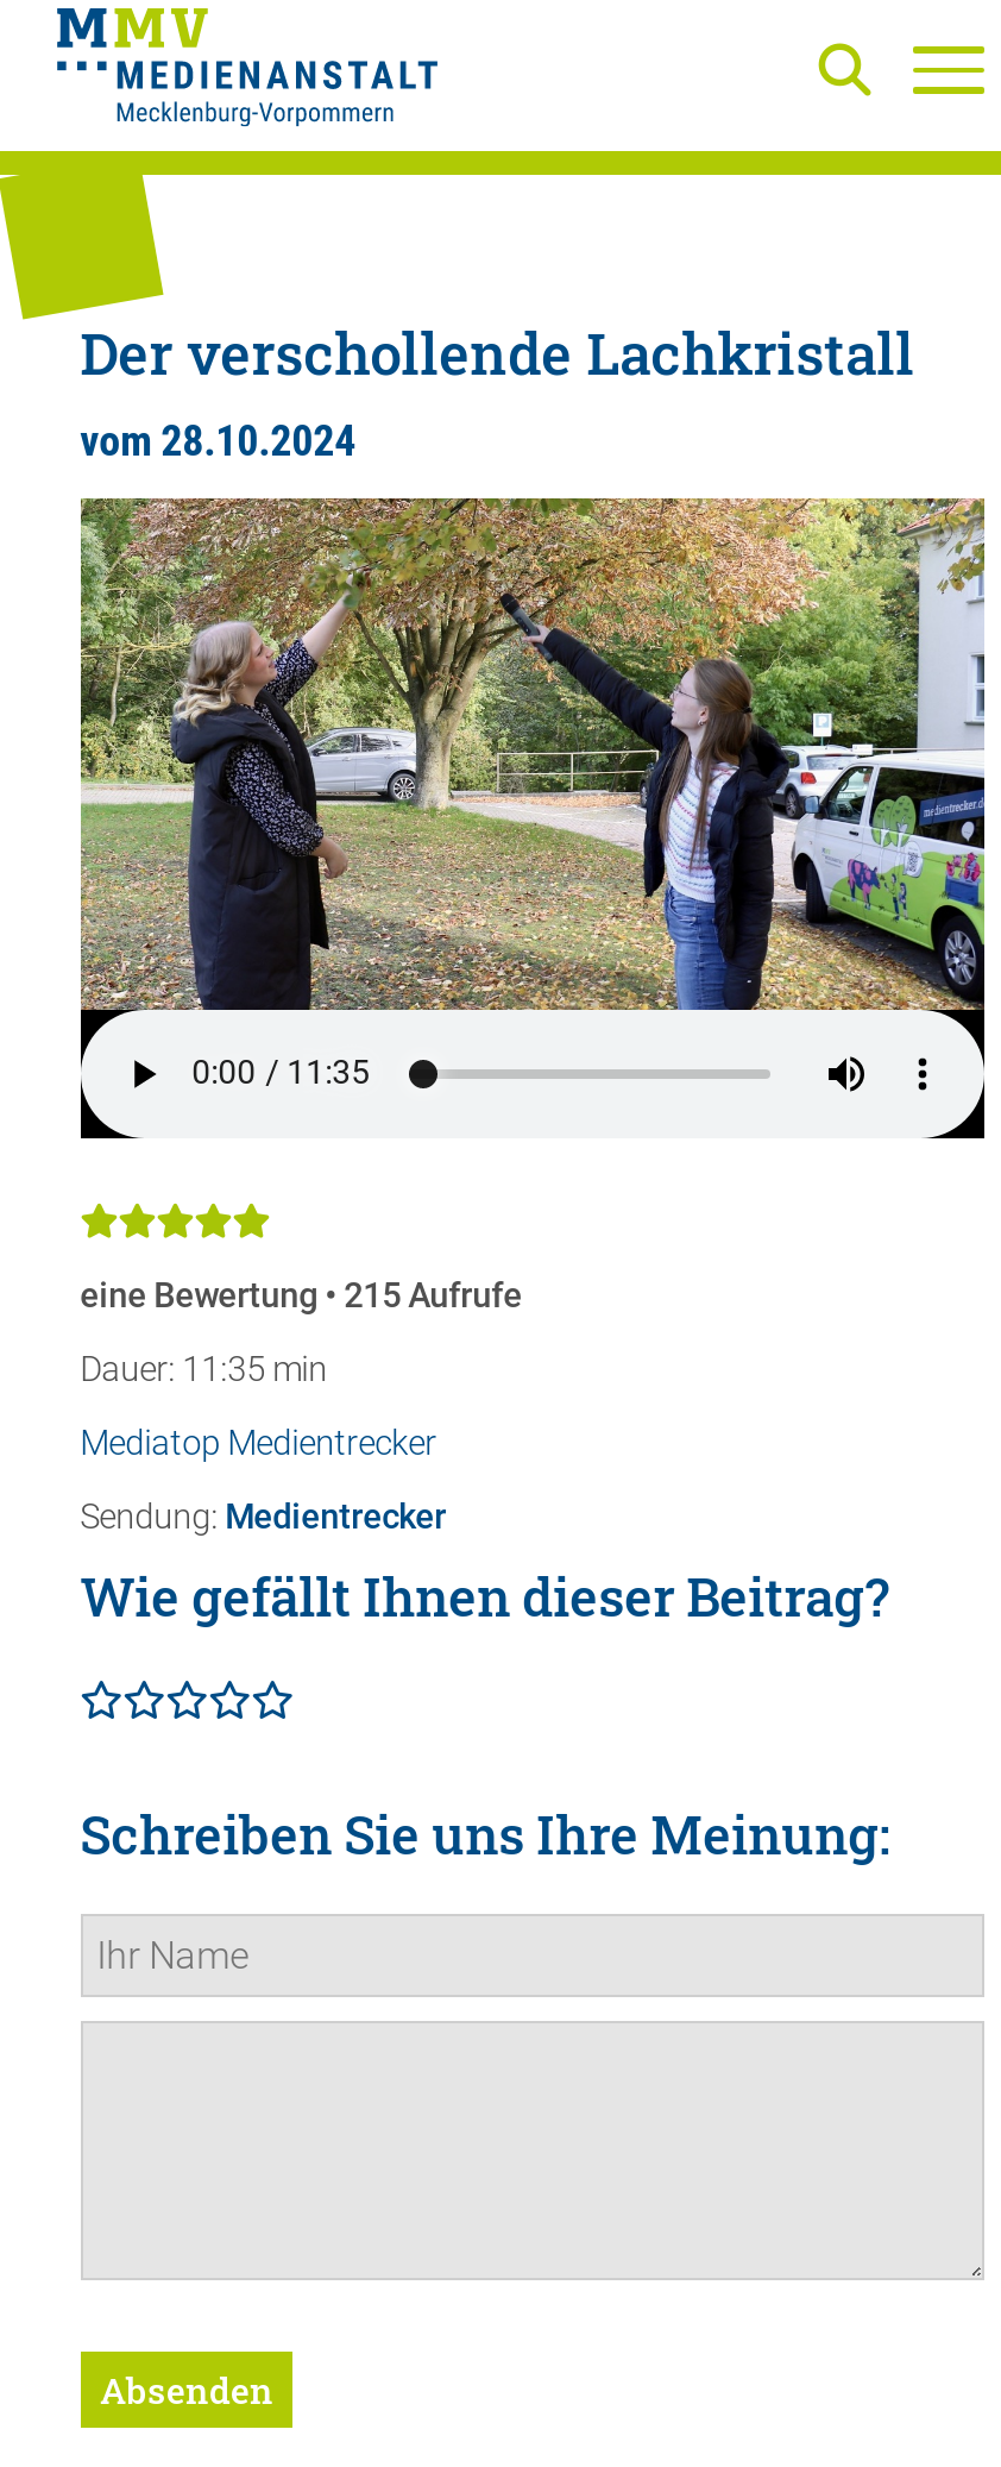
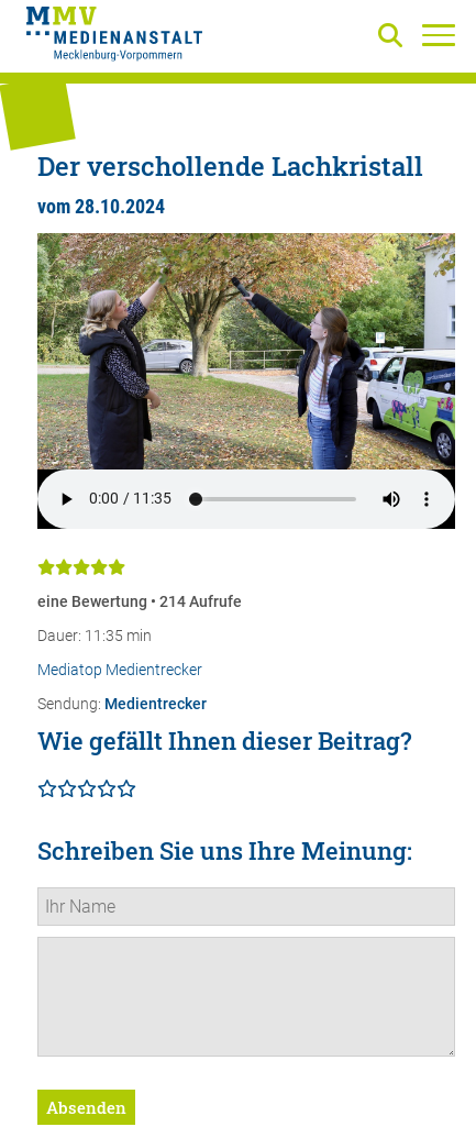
[80,1275,522,1316] eine Bewertung • 215 Aufrufe -> [37,592,241,611] eine Bewertung • 214 Aufrufe

